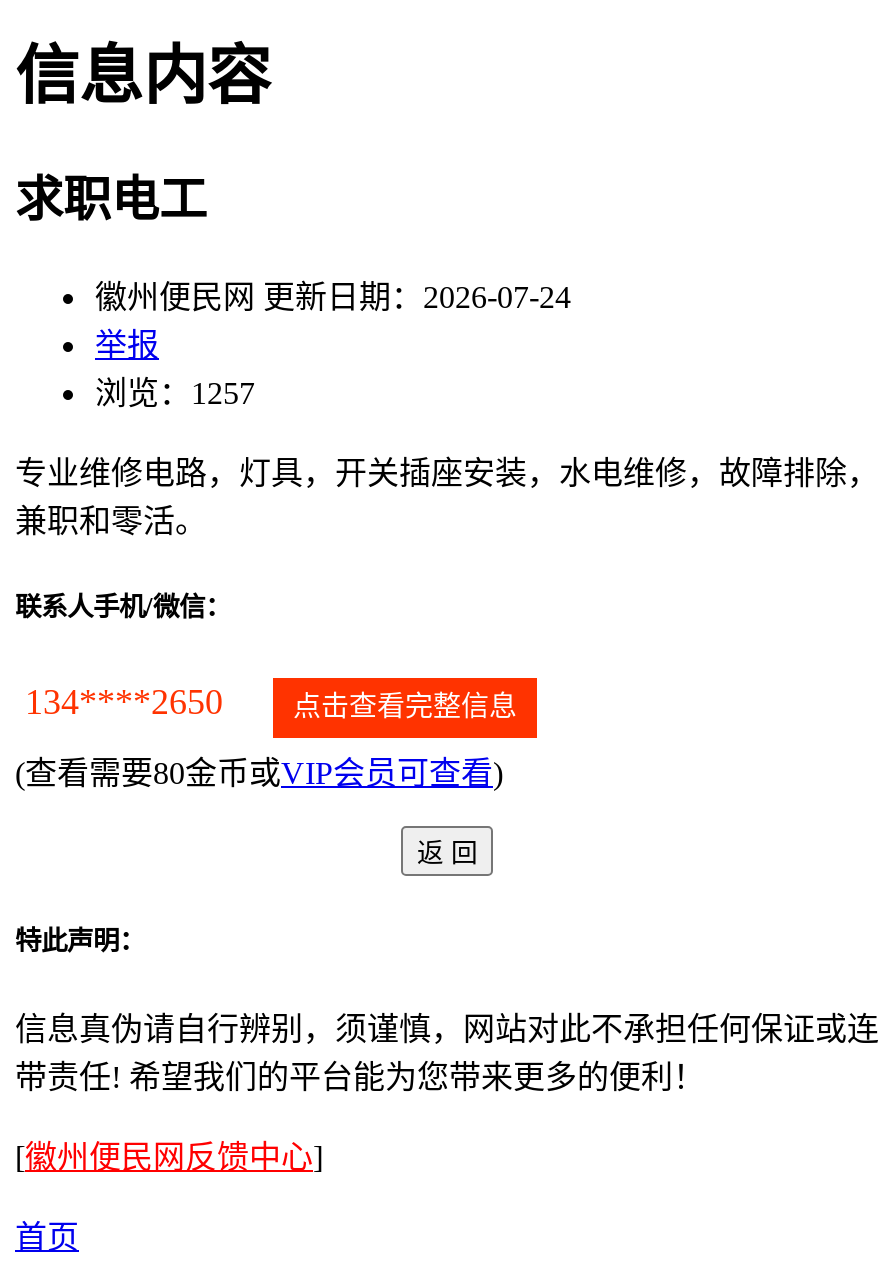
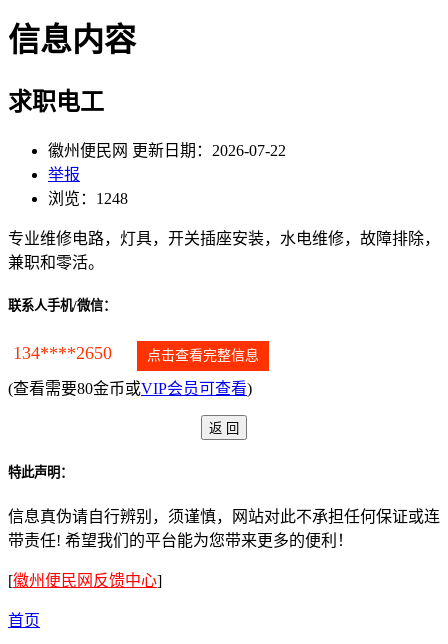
[95,280,571,314] 徽州便民网 更新日期：2026-07-24 -> [48,142,286,159] 徽州便民网 更新日期：2026-07-22
[95,376,255,410] 浏览：1257 -> [48,190,128,207] 浏览：1248

